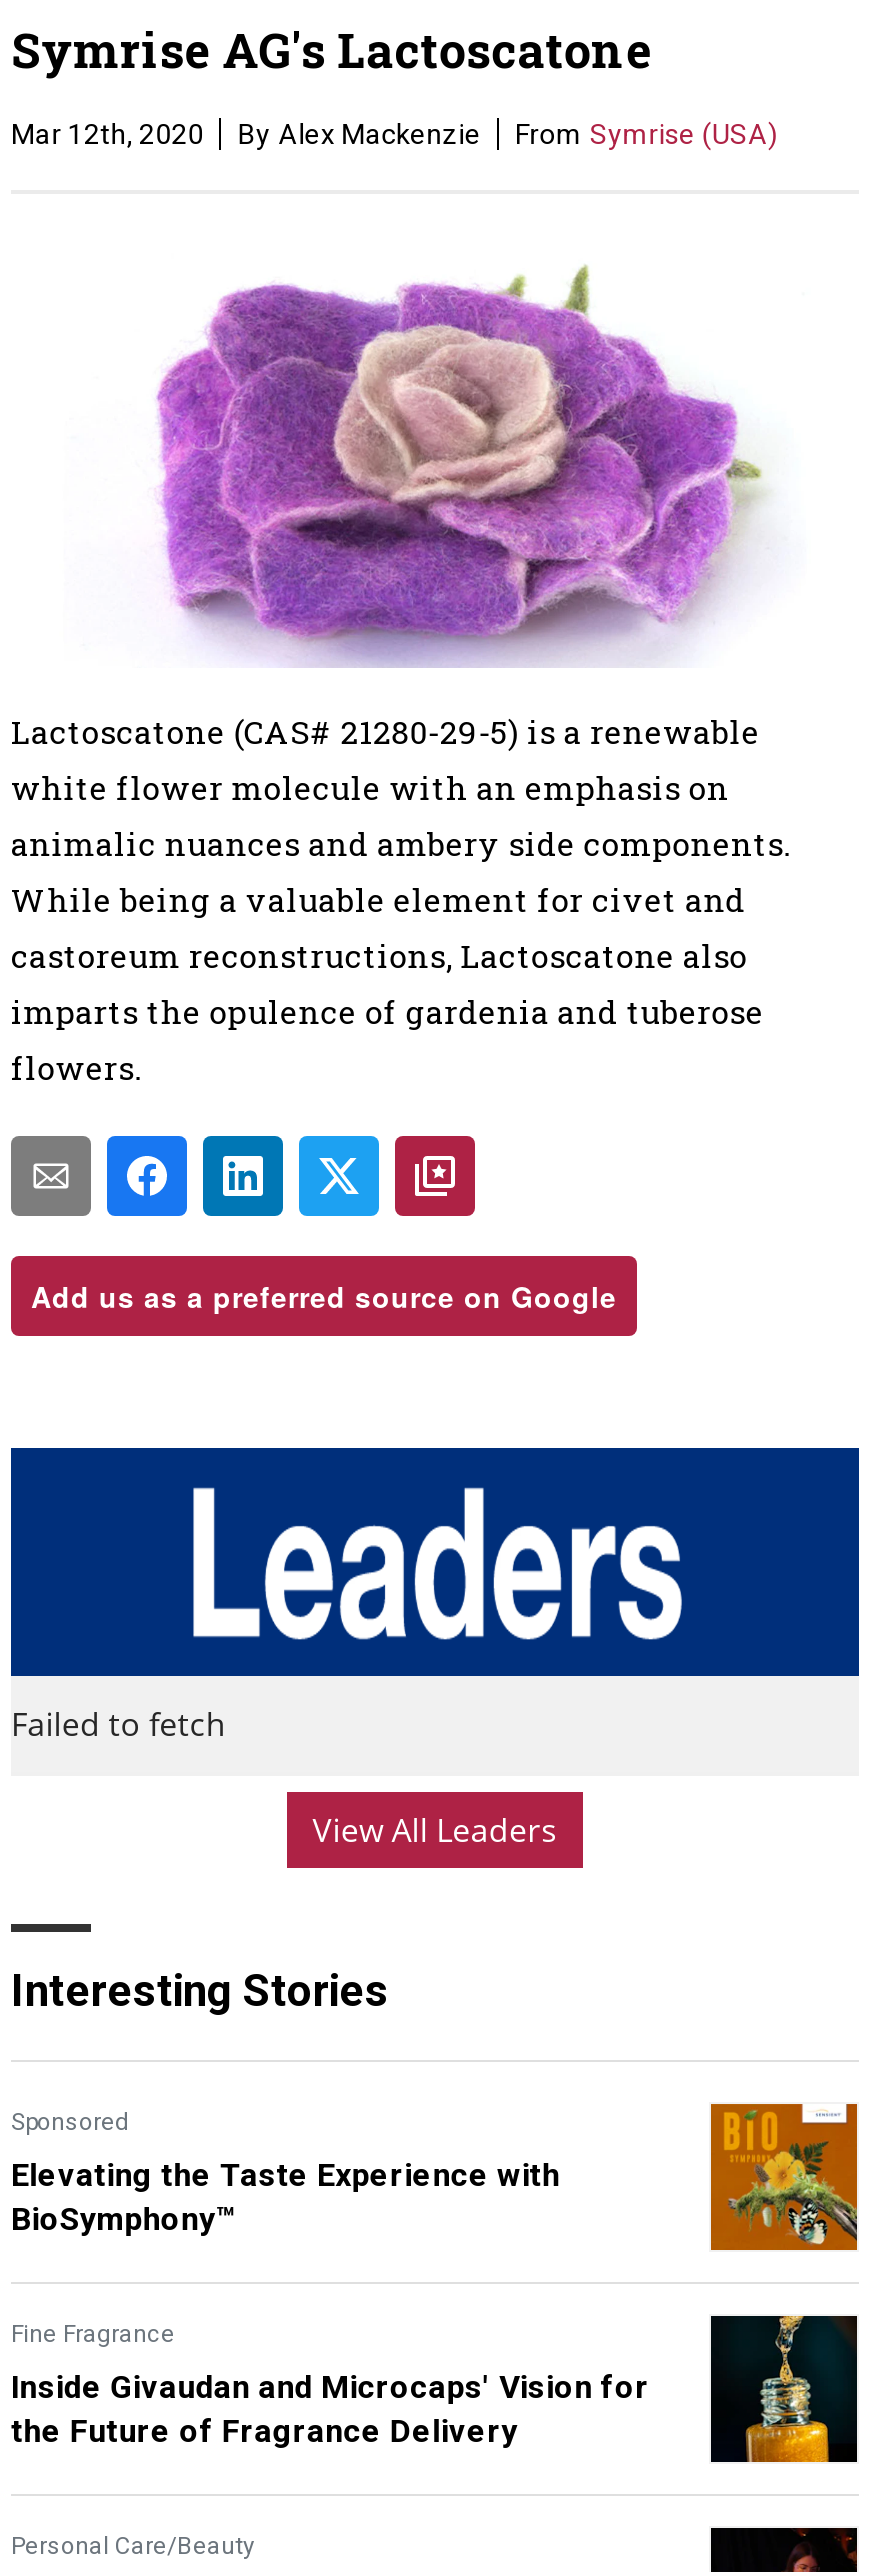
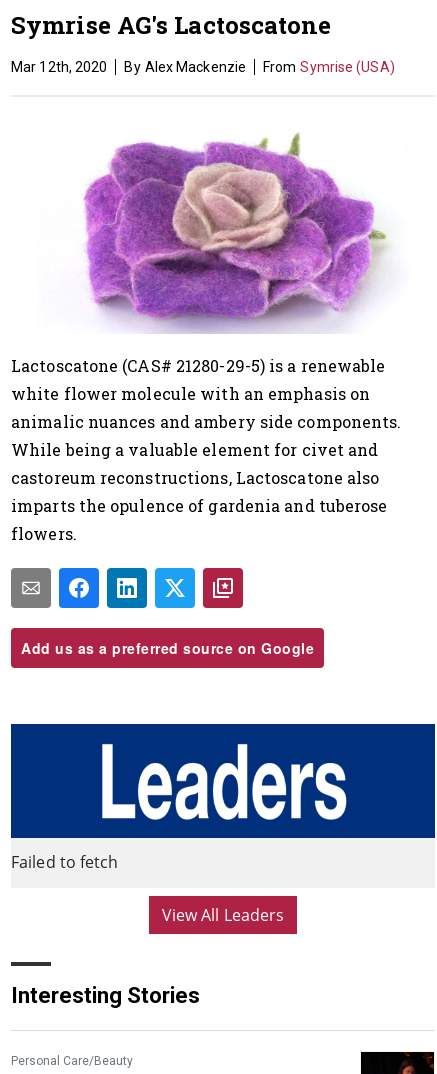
[11,2102,859,2449] [image] | Sponsored | Elevating the Taste Experience with | BioSymphony™ | Fine Fragrance | Inside Givaudan and Microcaps' Vision for | the Future of Fragrance Delivery -> none
[711,2314,857,2464] [image] -> none

